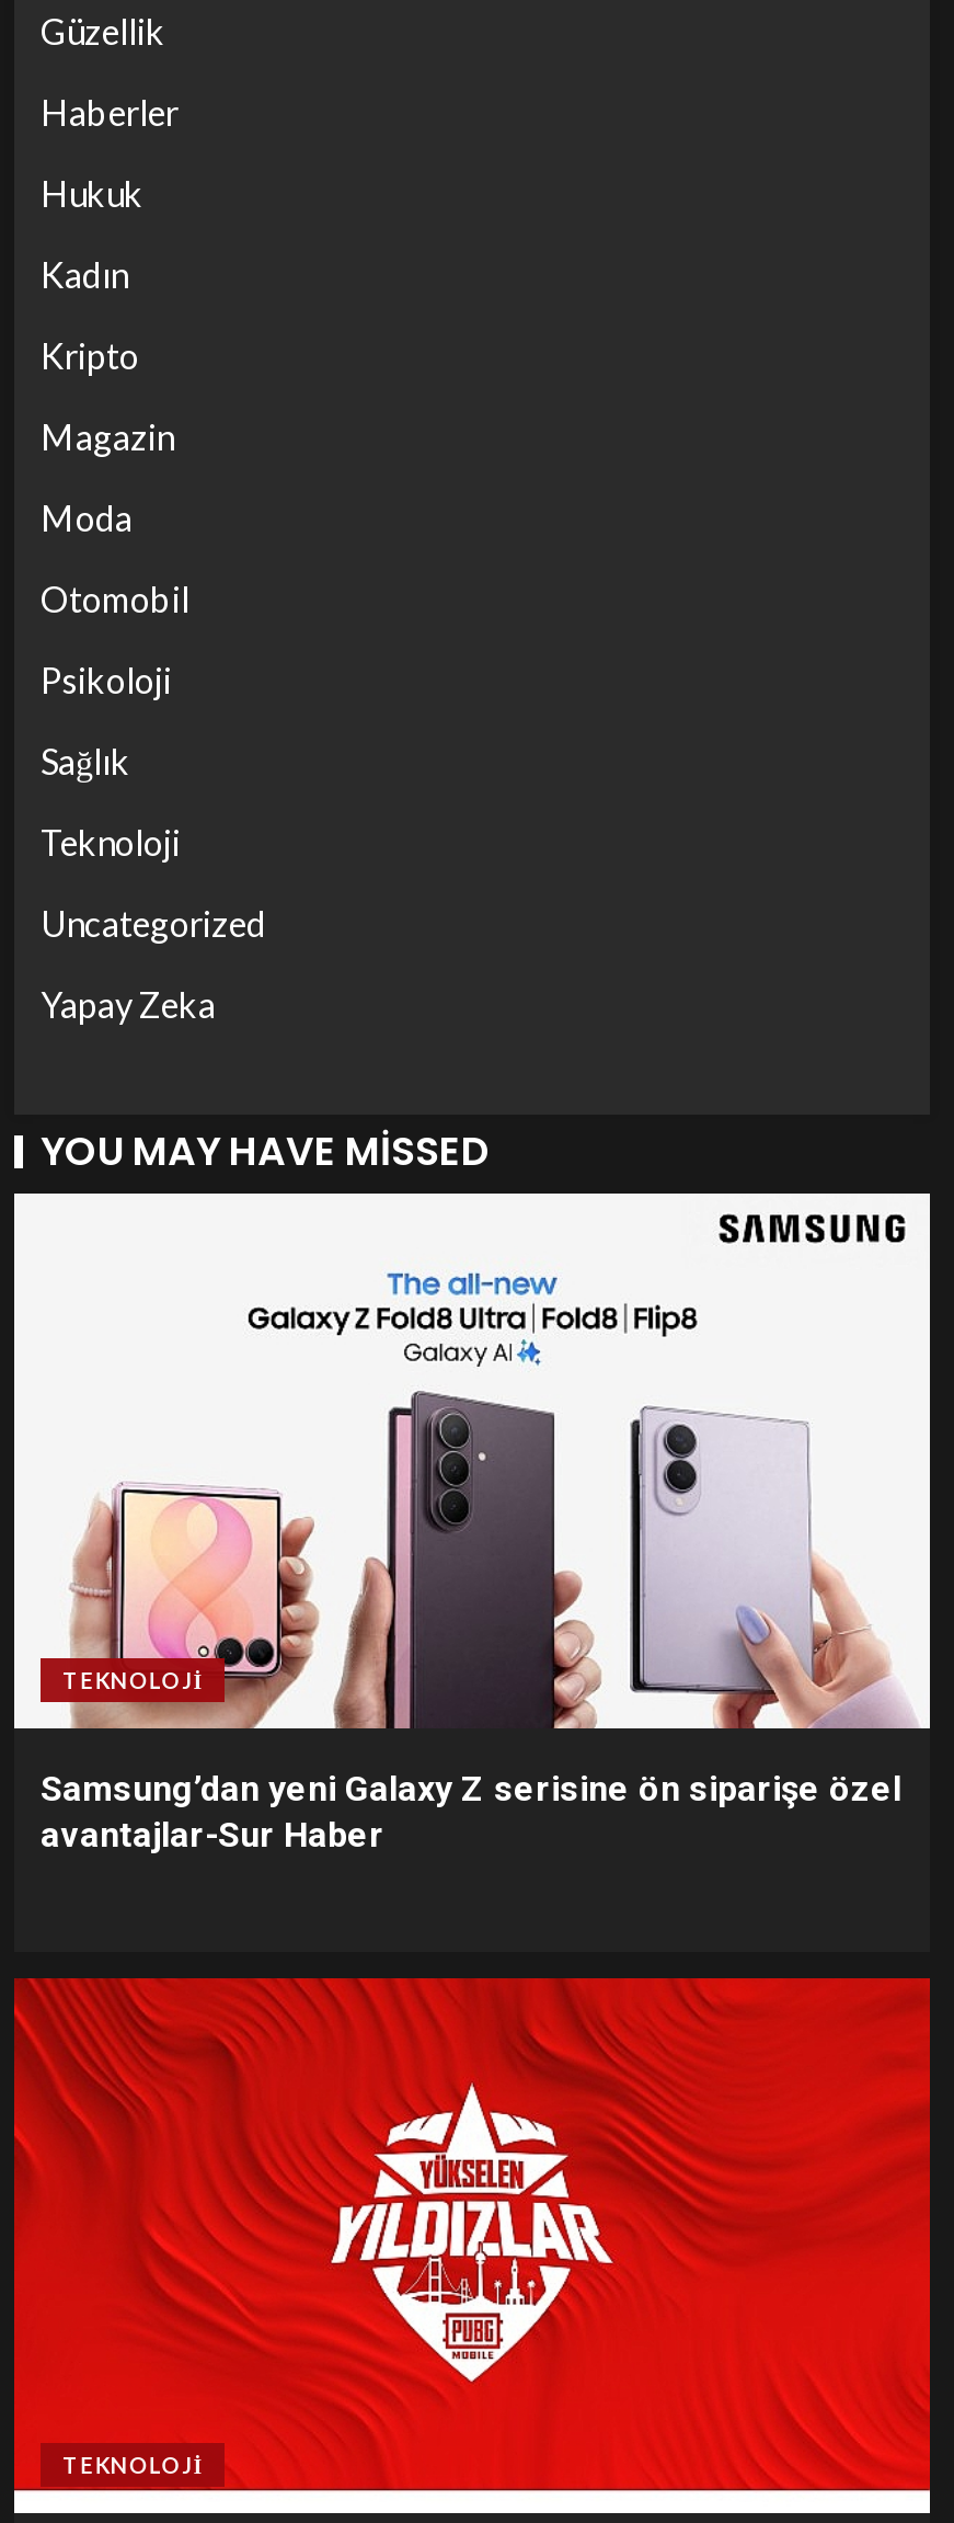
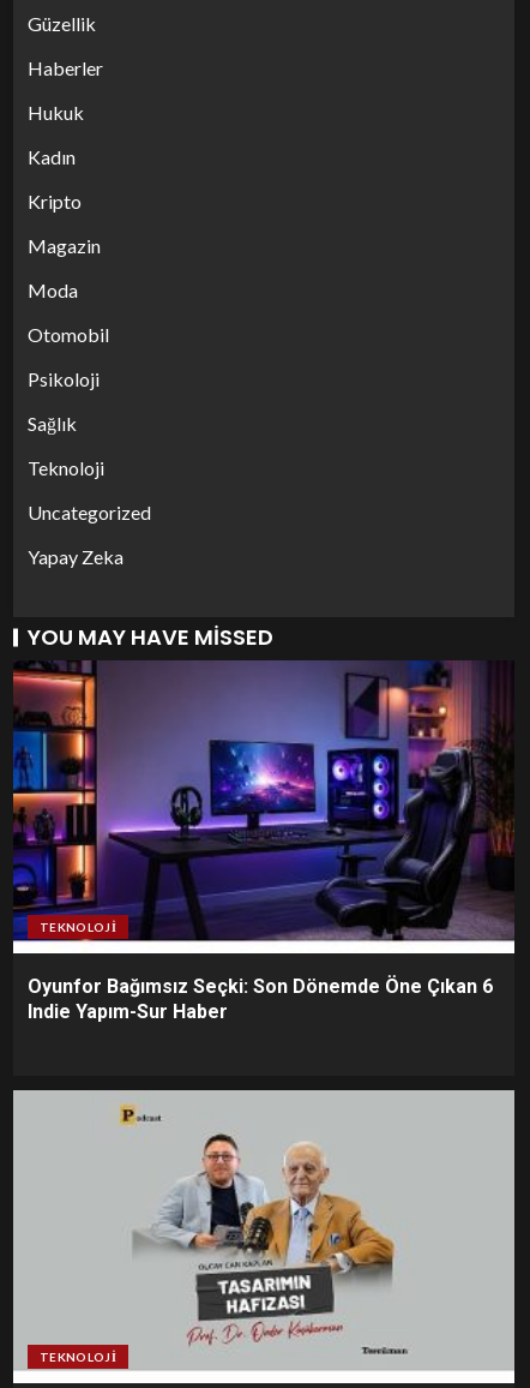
[12,1191,932,1856] [image] | Samsung’dan yeni Galaxy Z serisine ön siparişe özel | avantajlar-Sur Haber -> [12,660,514,1023] [image] | Oyunfor Bağımsız Seçki: Son Dönemde Öne Çıkan 6 | Indie Yapım-Sur Haber
[12,1976,932,2491] [image] -> [12,1089,516,1370] [image]

